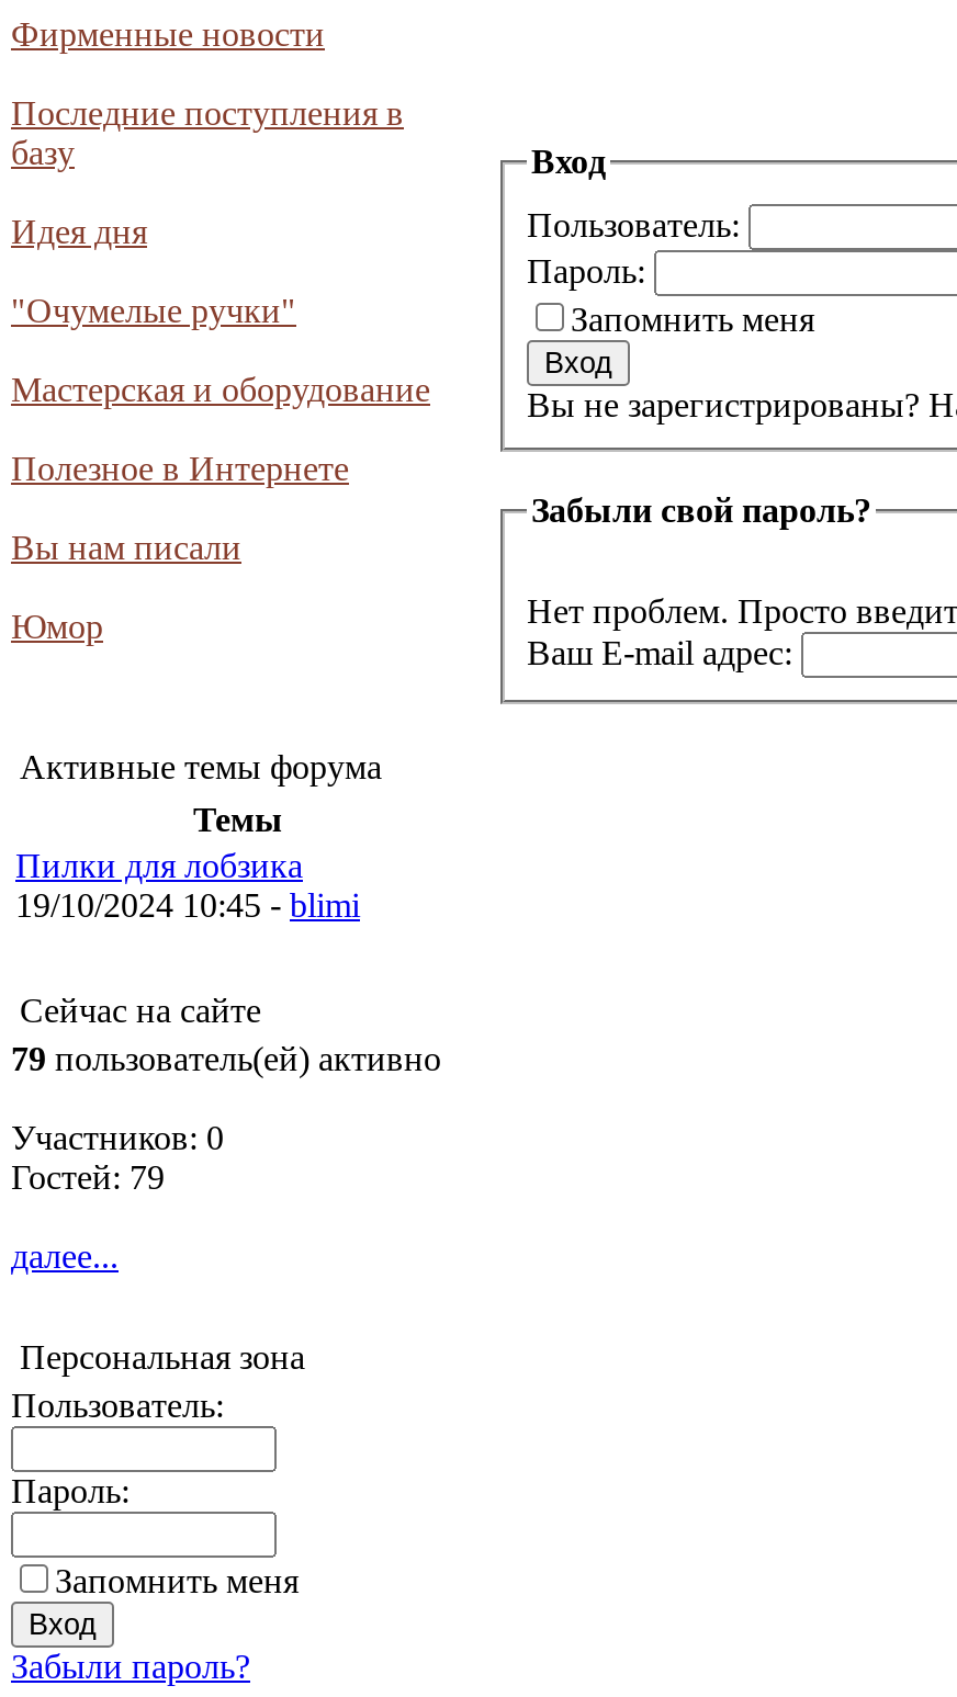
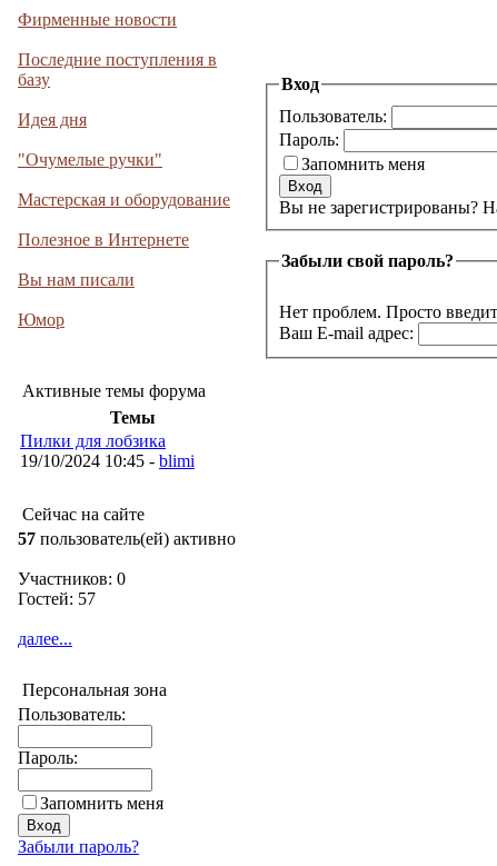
[11,1040,441,1077] 79 пользователь(ей) активно -> [18,529,236,548] 57 пользователь(ей) активно
[11,1158,165,1196] Гостей: 79 -> [18,589,96,608] Гостей: 57

